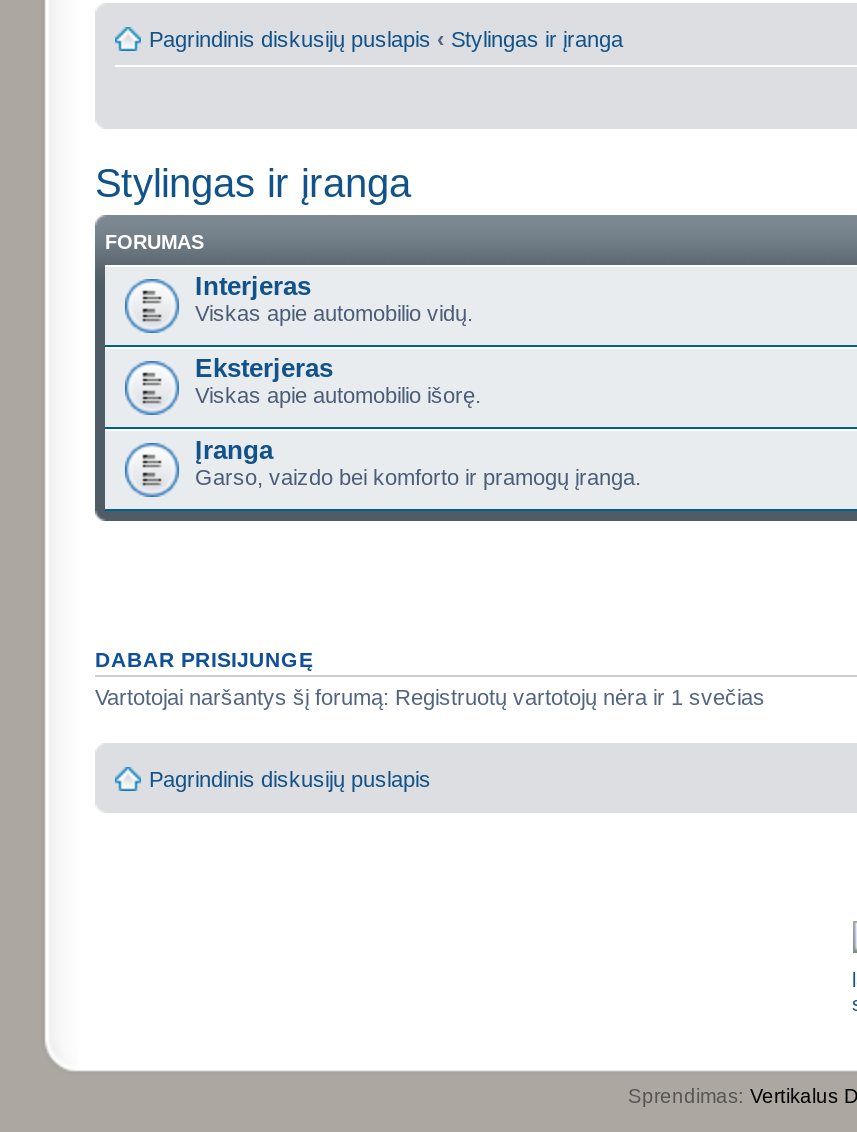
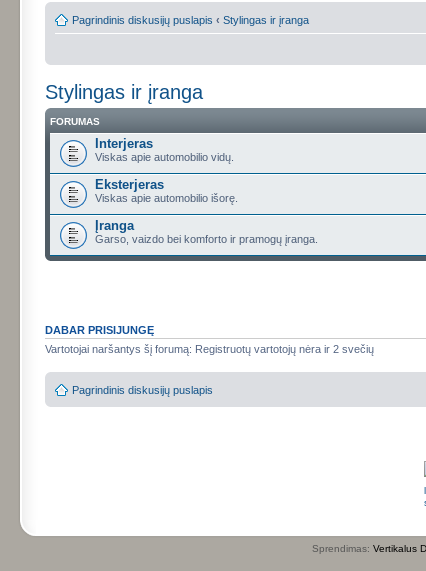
[95,684,765,708] Vartotojai naršantys šį forumą: Registruotų vartotojų nėra ir 1 svečias -> [45,342,374,354] Vartotojai naršantys šį forumą: Registruotų vartotojų nėra ir 2 svečių

